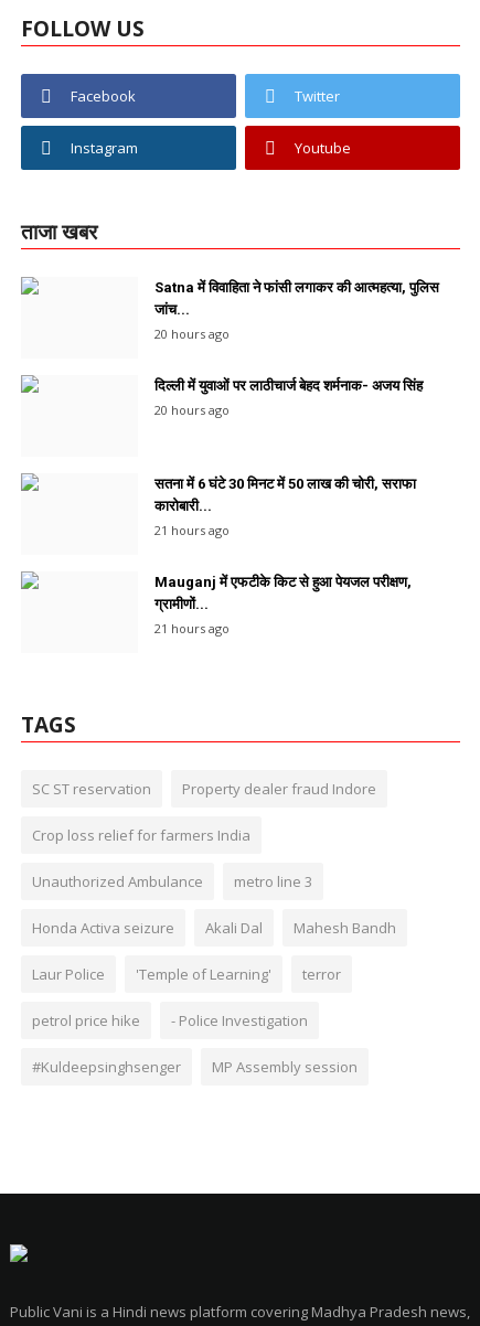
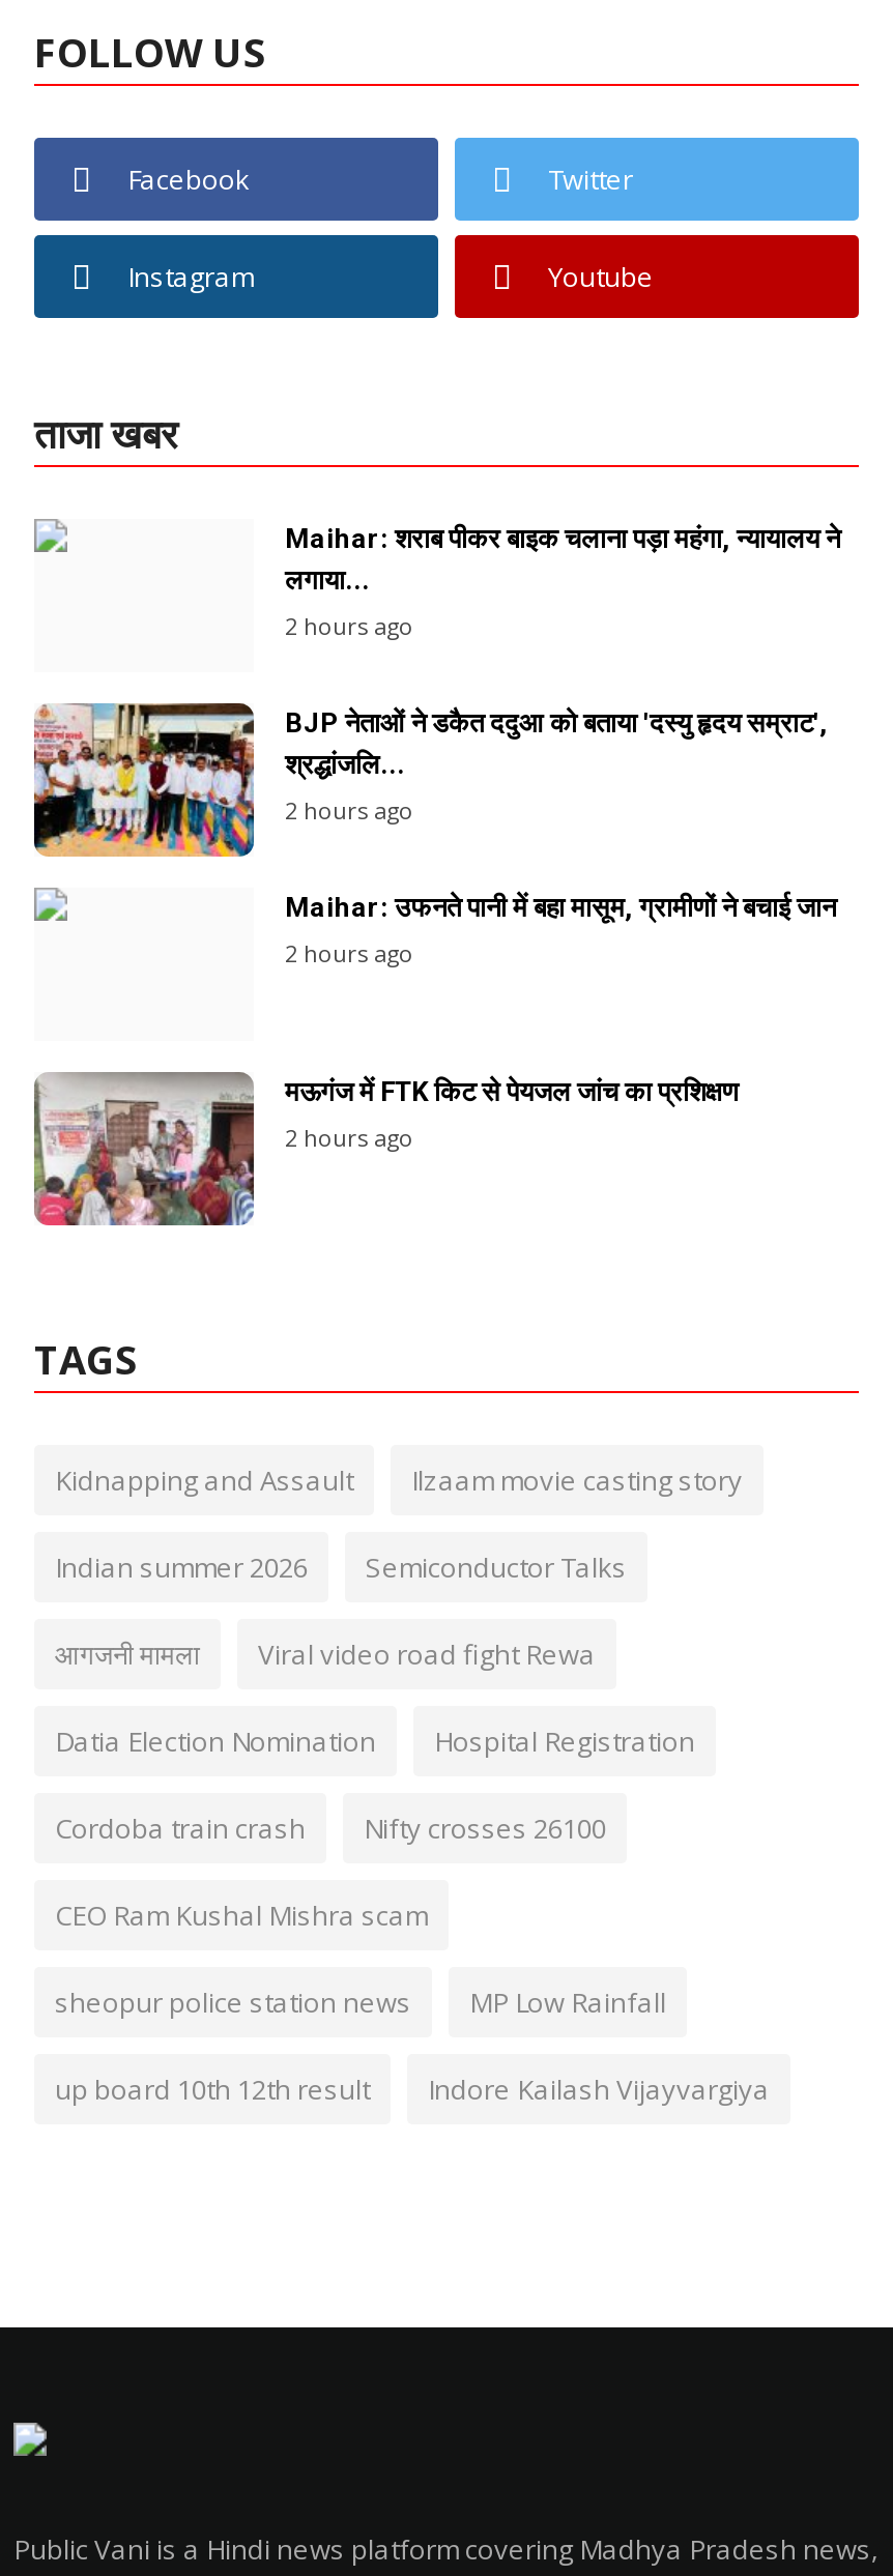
none -> [32,701,256,859] [image]
none -> [32,1070,256,1227] [image]
[154,279,439,317] Satna में विवाहिता ने फांसी लगाकर की आत्महत्या, पुलिस | जांच... -> [285,523,840,595] Maihar: शराब पीकर बाइक चलाना पड़ा महंगा, न्यायालय ने | लगाया...
[154,325,230,342] 20 hours ago -> [285,610,413,641] 2 hours ago
[154,377,423,394] दिल्ली में युवाओं पर लाठीचार्ज बेहद शर्मनाक- अजय सिंह -> [285,707,828,780] BJP नेताओं ने डकैत ददुआ को बताया 'दस्यु हृदय सम्राट', | श्रद्धांजलि...
[154,401,230,418] 20 hours ago -> [285,794,413,825] 2 hours ago
[154,475,416,514] सतना में 6 घंटे 30 मिनट में 50 लाख की चोरी, सराफा | कारोबारी... -> [285,891,836,922] Maihar: उफनते पानी में बहा मासूम, ग्रामीणों ने बचाई जान
[154,522,230,538] 21 hours ago -> [285,937,413,968] 2 hours ago
[154,573,412,612] Mauganj में एफटीके किट से हुआ पेयजल परीक्षण, | ग्रामीणों... -> [285,1076,751,1107] मऊगंज में FTK किट से पेयजल जांच का प्रशिक्षण
[154,620,230,636] 21 hours ago -> [285,1121,413,1152] 2 hours ago
[32,779,396,1076] SC ST reservation | Property dealer fraud Indore | Crop loss relief for farmers India | Unauthorized Ambulance | metro line 3 | Honda Activa seizure | Akali Dal | Mahesh Bandh | Laur Police | 'Temple of Learning' | terror | petrol price hike | - Police Investigation | #Kuldeepsinghsenger | MP Assembly session -> [55,1461,770,2107] Kidnapping and Assault | Ilzaam movie casting story | Indian summer 2026 | Semiconductor Talks | आगजनी मामला | Viral video road fight Rewa | Datia Election Nomination | Hospital Registration | Cordoba train crash | Nifty crosses 26100 | CEO Ram Kushal Mishra scam | sheopur police station news | MP Low Rainfall | up board 10th 12th result | Indore Kailash Vijayvargiya

